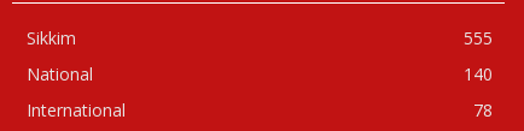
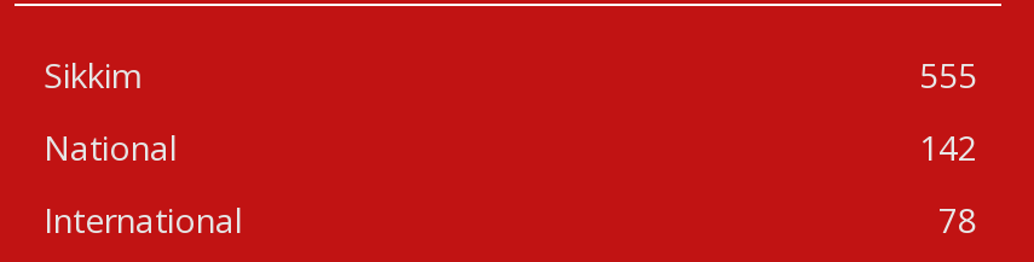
[464,62,493,85] 140 -> [919,124,977,170] 142

